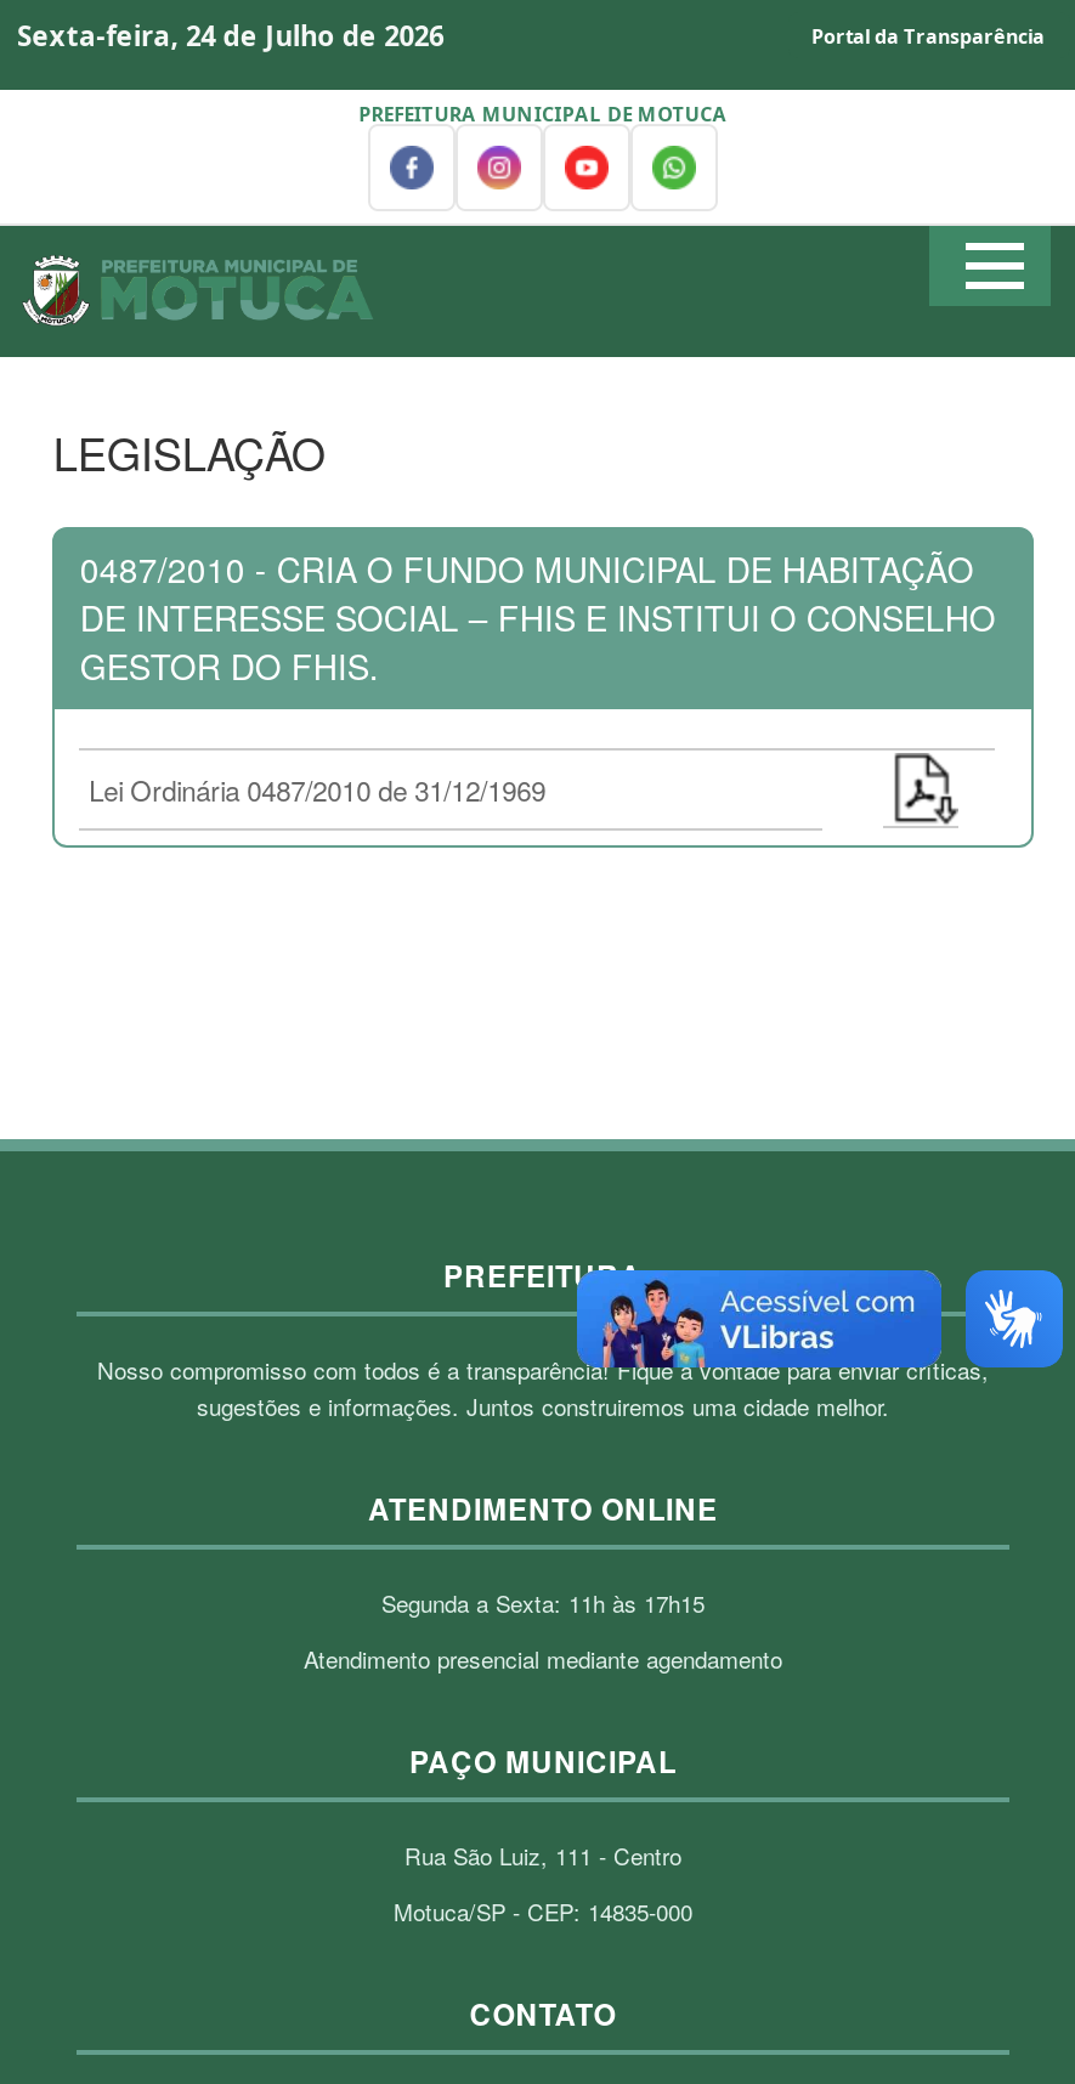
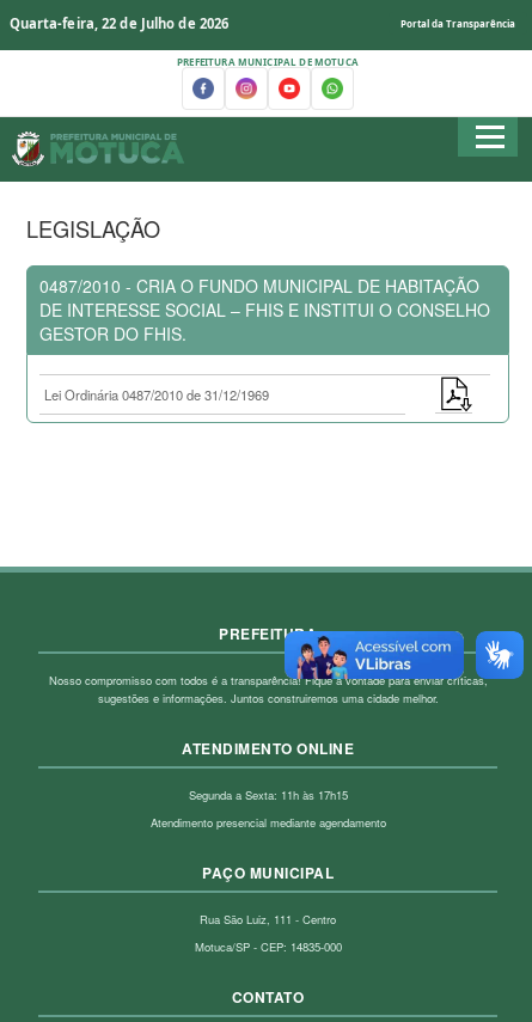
[17,17,444,53] Sexta-feira, 24 de Julho de 2026 -> [9,14,229,32] Quarta-feira, 22 de Julho de 2026

